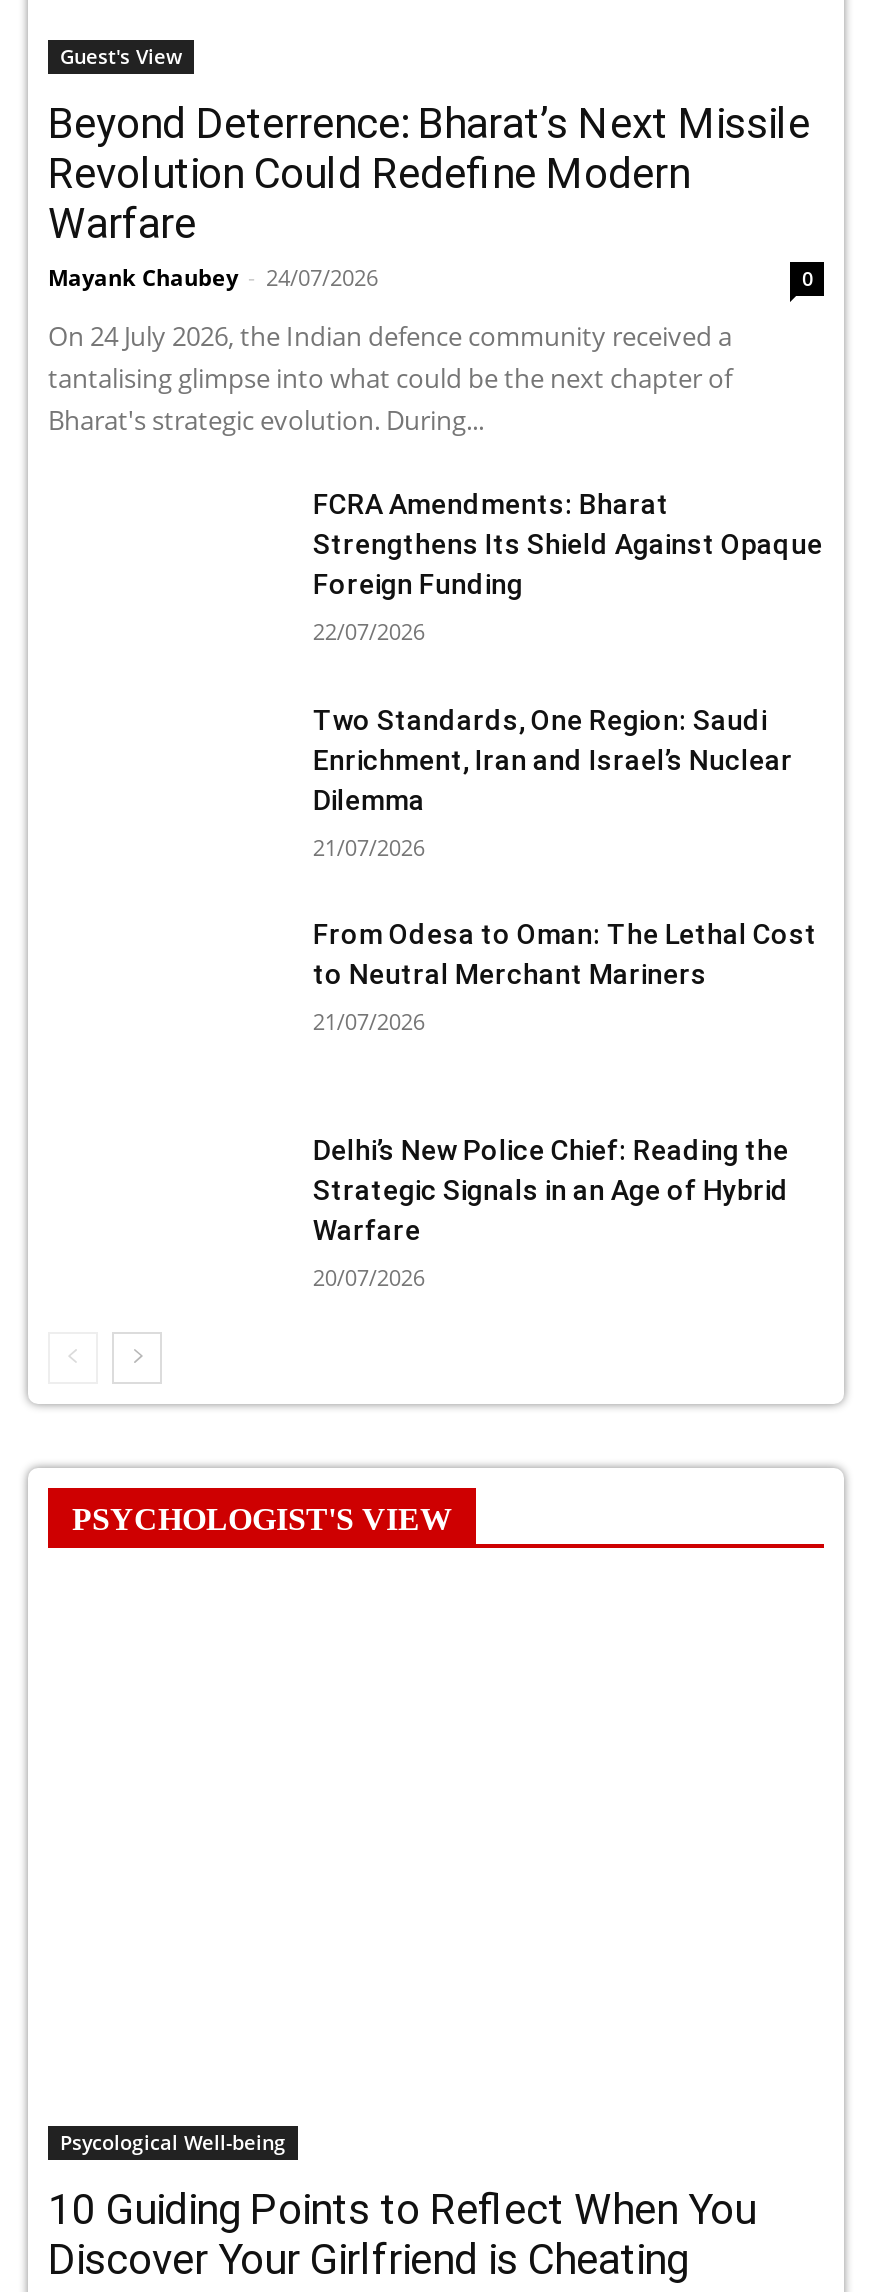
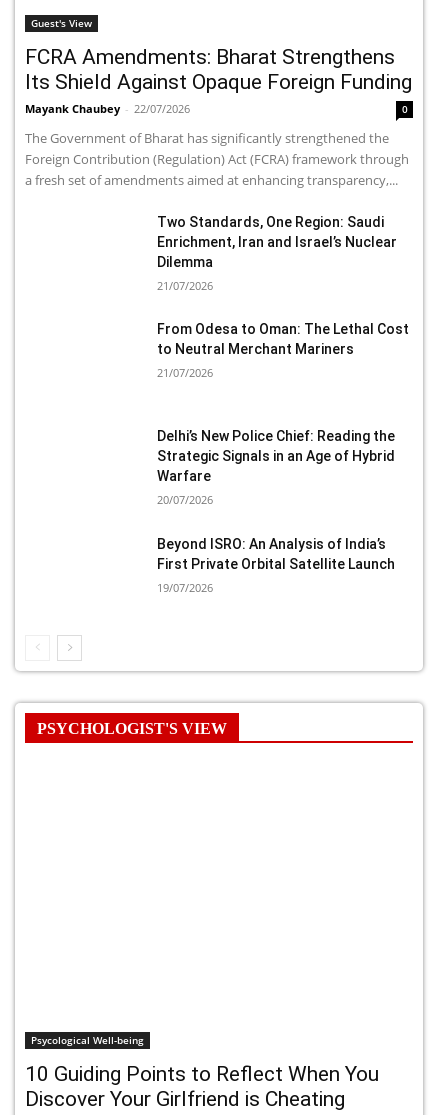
[48,101,810,293] Beyond Deterrence: Bharat’s Next Missile | Revolution Could Redefine Modern | Warfare | Mayank Chaubey - 24/07/2026 -> [25,44,412,115] FCRA Amendments: Bharat Strengthens | Its Shield Against Opaque Foreign Funding | Mayank Chaubey - 22/07/2026
[48,319,823,647] On 24 July 2026, the Indian defence community received a | tantalising glimpse into what could be the next chapter of | Bharat's strategic evolution. During... | FCRA Amendments: Bharat | Strengthens Its Shield Against Opaque | Foreign Funding | 22/07/2026 -> [25,128,409,188] The Government of Bharat has significantly strengthened the | Foreign Contribution (Regulation) Act (FCRA) framework through | a fresh set of amendments aimed at enhancing transparency,...
moved [313,704,817,1292] -> [157,213,409,507]: Two Standards, One Region: Saudi | Enrichment, Iran and Israel’s Nuclear | Dilemma | ... | Warfare | 20/07/2026
none -> [157,536,395,595] Beyond ISRO: An Analysis of India’s | First Private Orbital Satellite Launch | 19/07/2026

